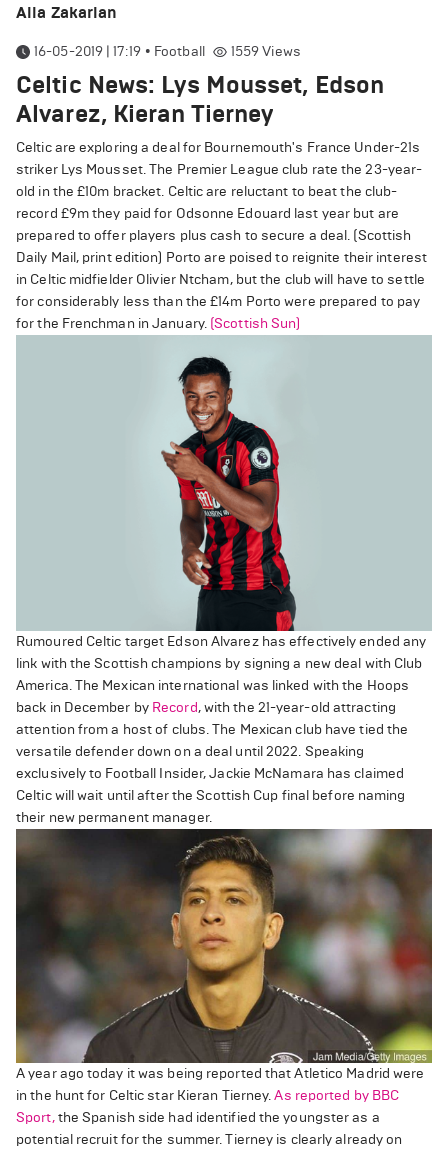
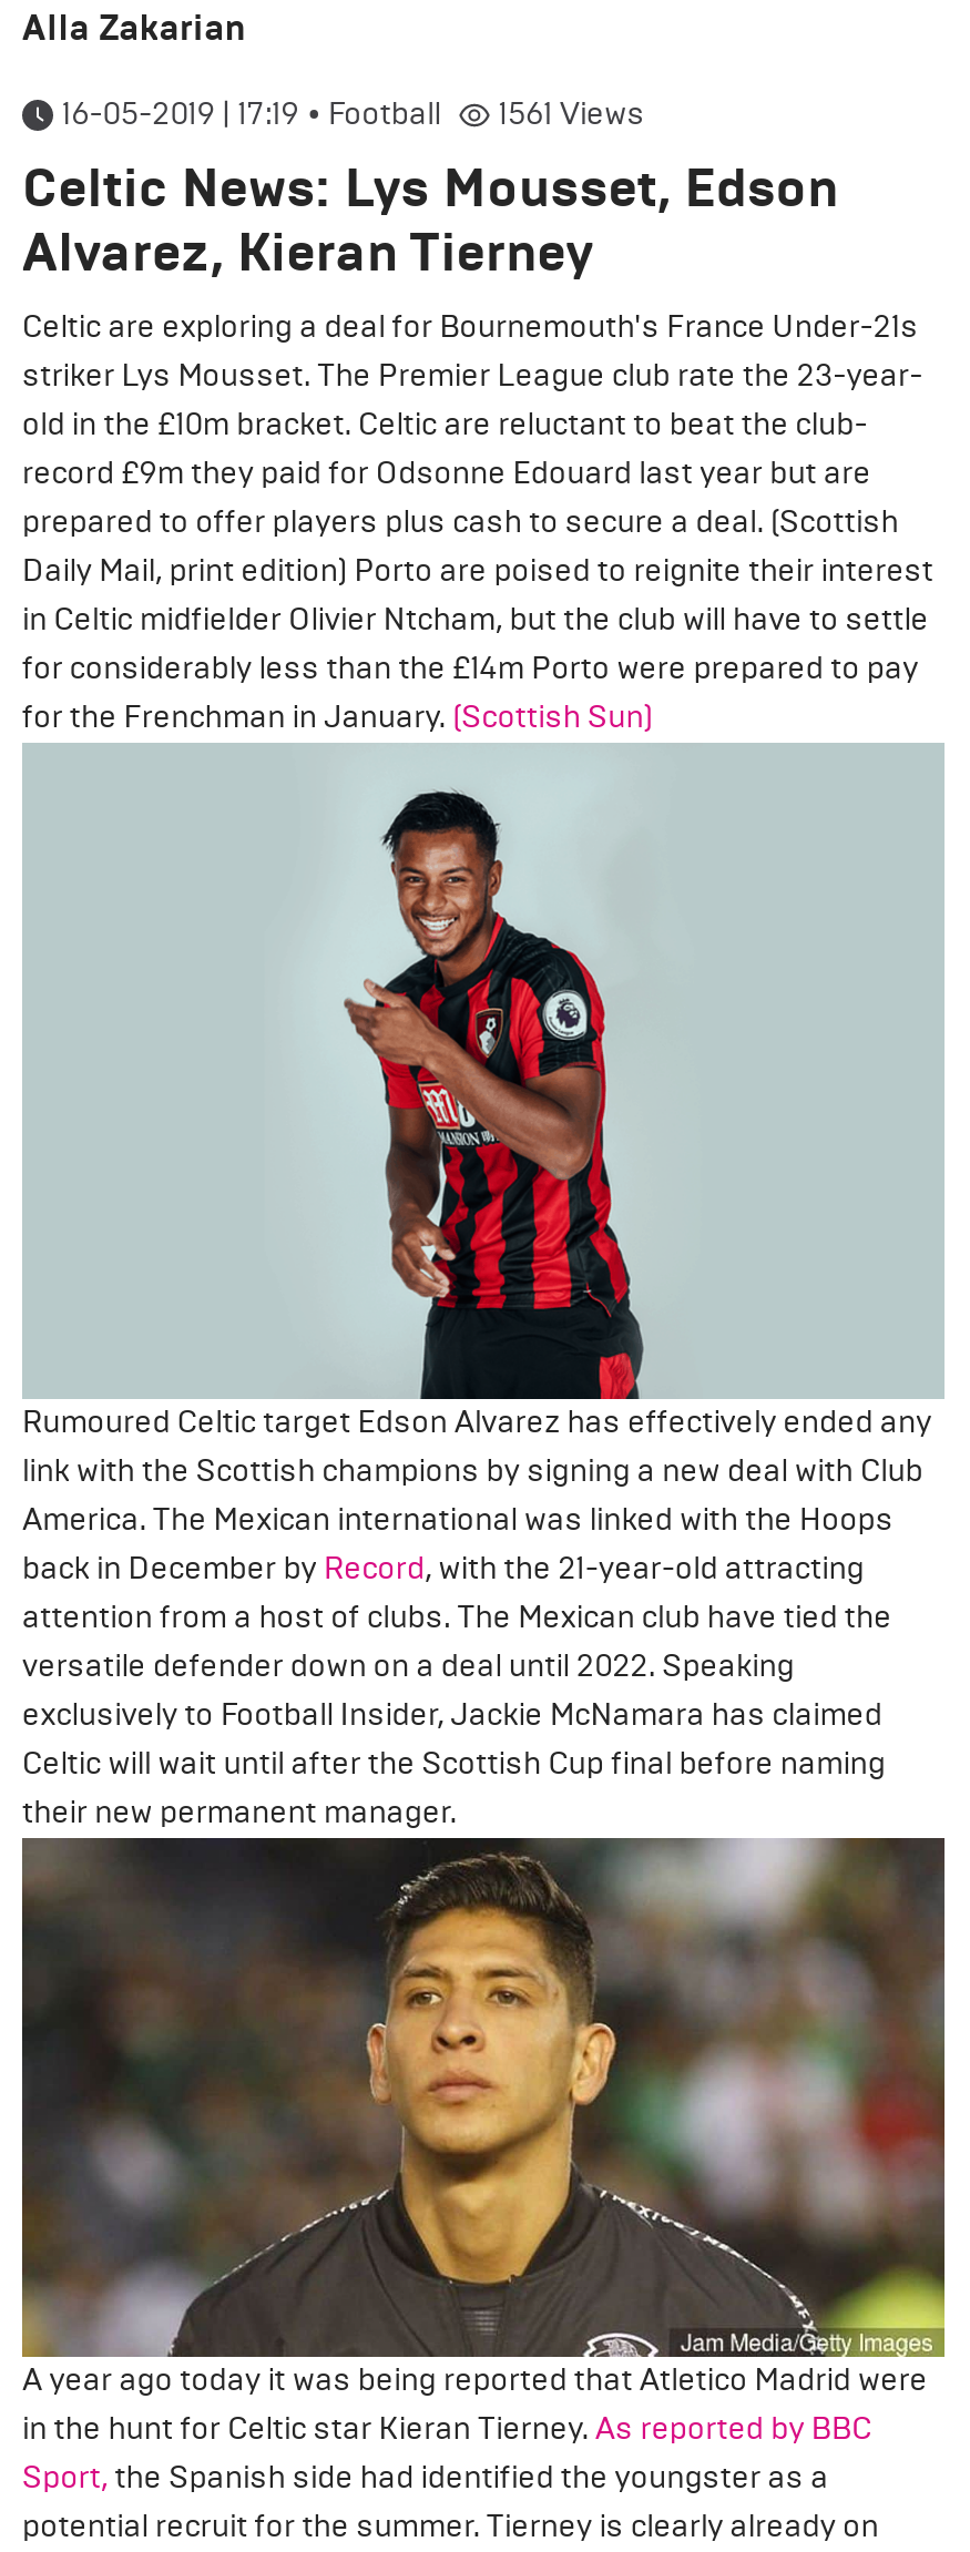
[231,43,301,60] 1559 Views -> [498,95,645,133] 1561 Views

